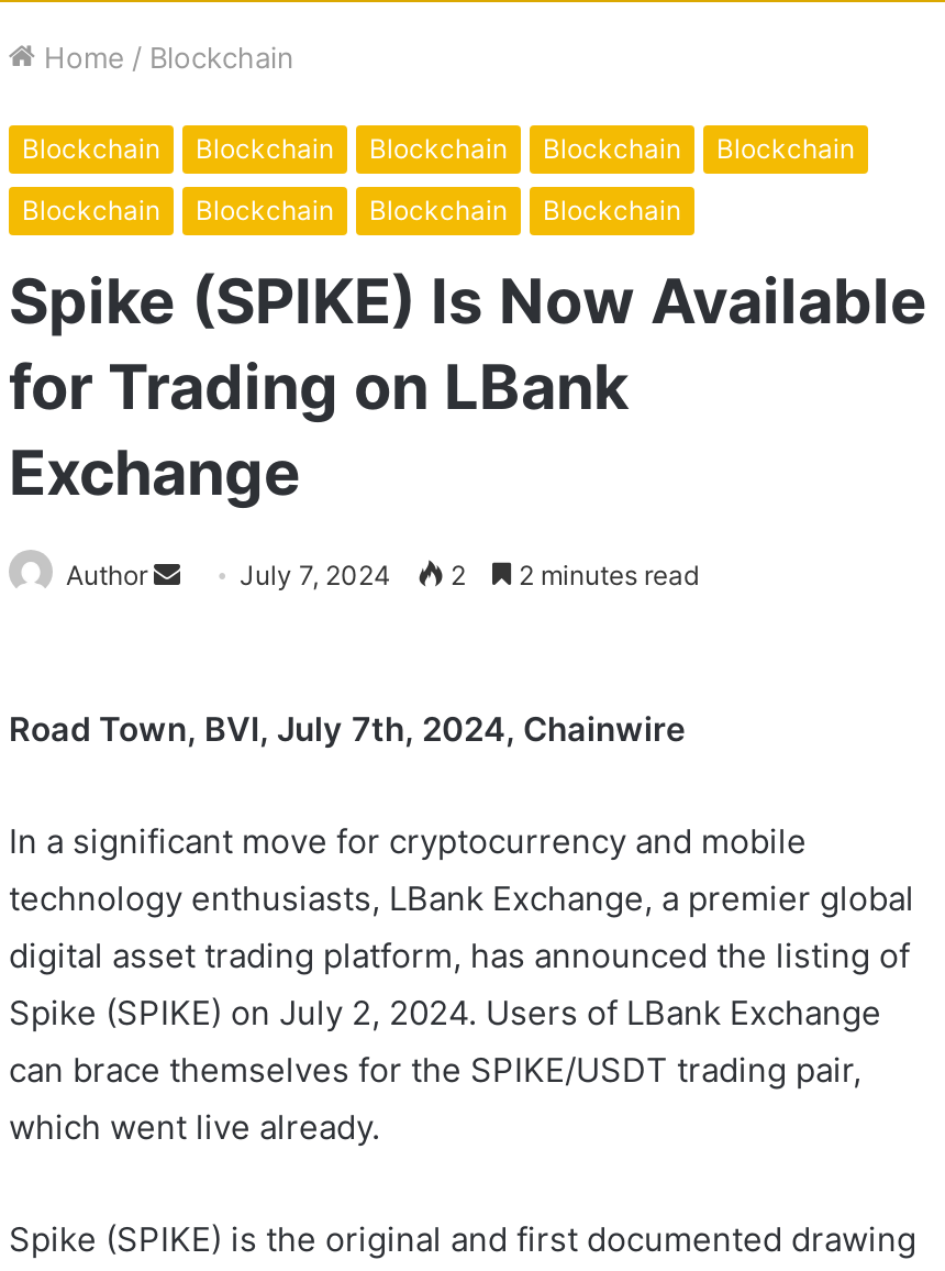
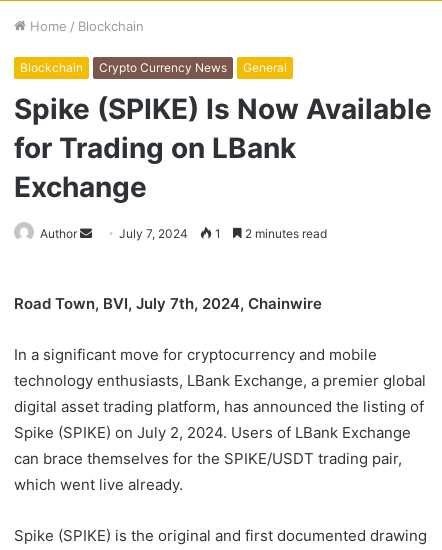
[22,132,855,226] Blockchain | Blockchain | Blockchain | Blockchain | Blockchain | Blockchain | Blockchain | Blockchain -> [99,60,287,75] Crypto Currency News | General
[444,559,466,592] 2 -> [212,226,221,241] 1

